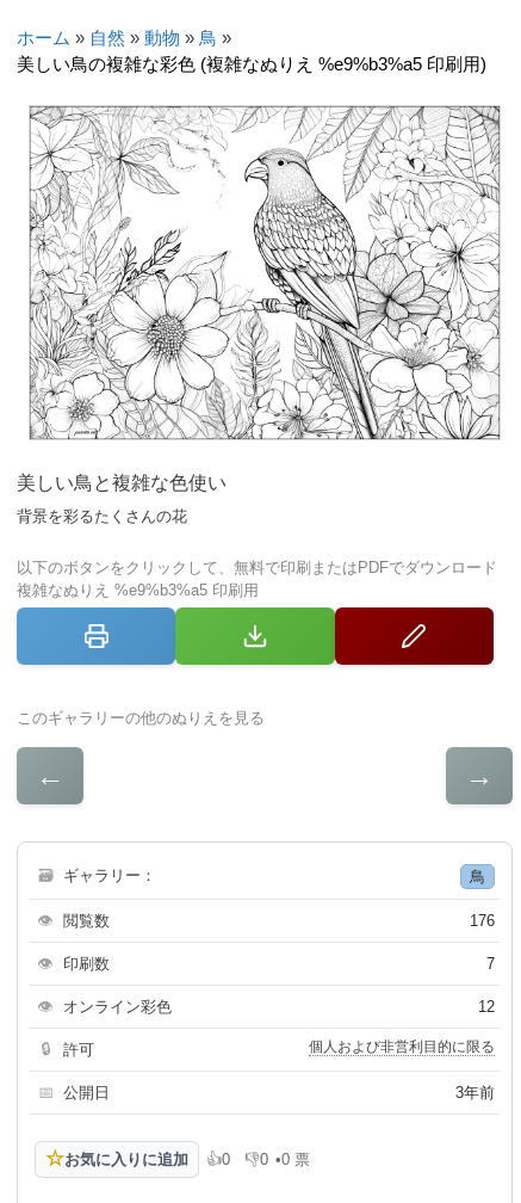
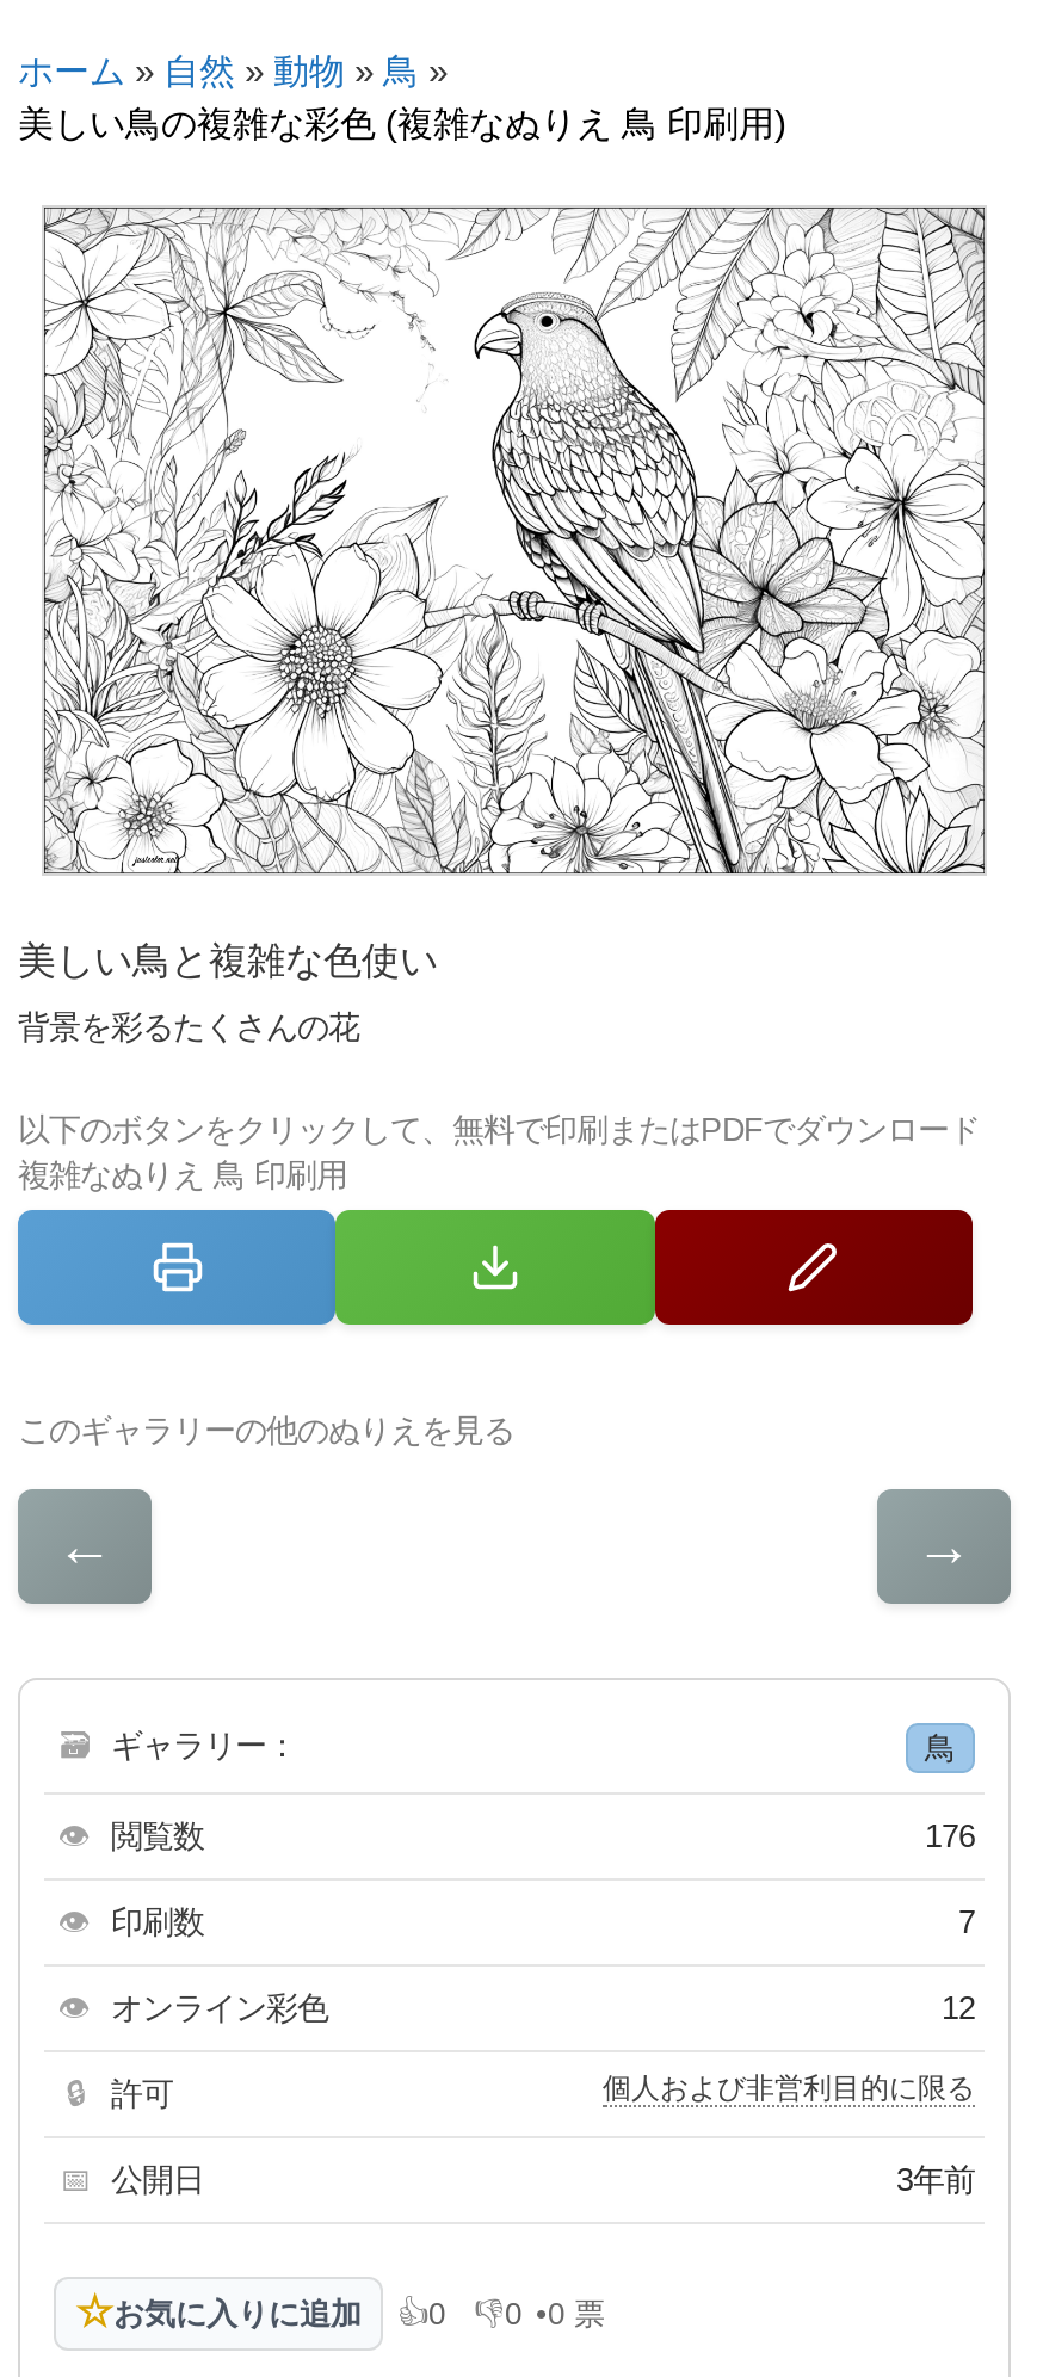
[17,54,486,74] 美しい鳥の複雑な彩色 (複雑なぬりえ %e9%b3%a5 印刷用) -> [18,103,786,143] 美しい鳥の複雑な彩色 (複雑なぬりえ 鳥 印刷用)
[17,581,259,599] 複雑なぬりえ %e9%b3%a5 印刷用 -> [18,1157,347,1192] 複雑なぬりえ 鳥 印刷用

